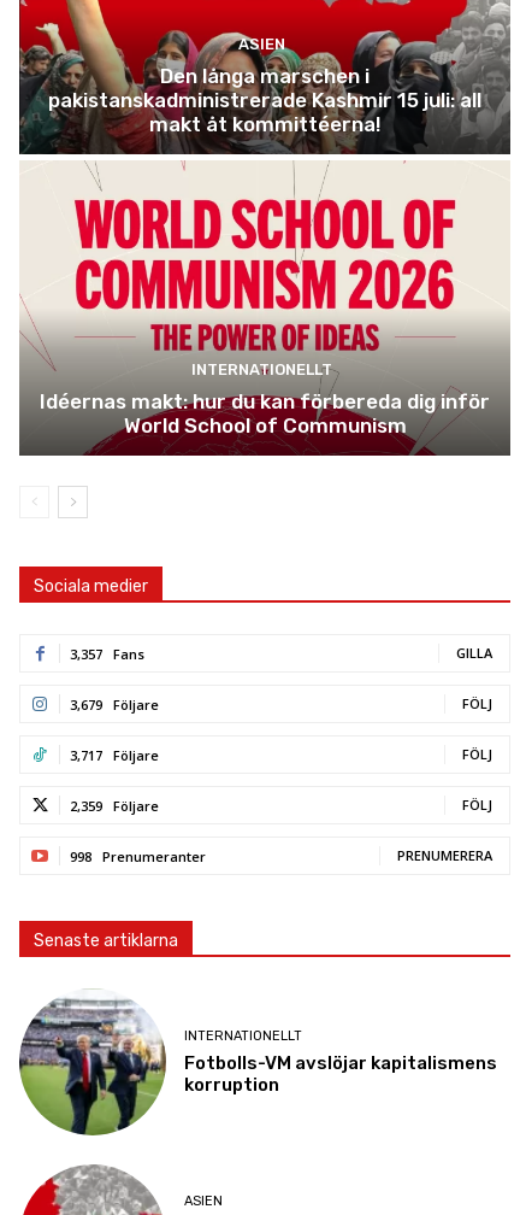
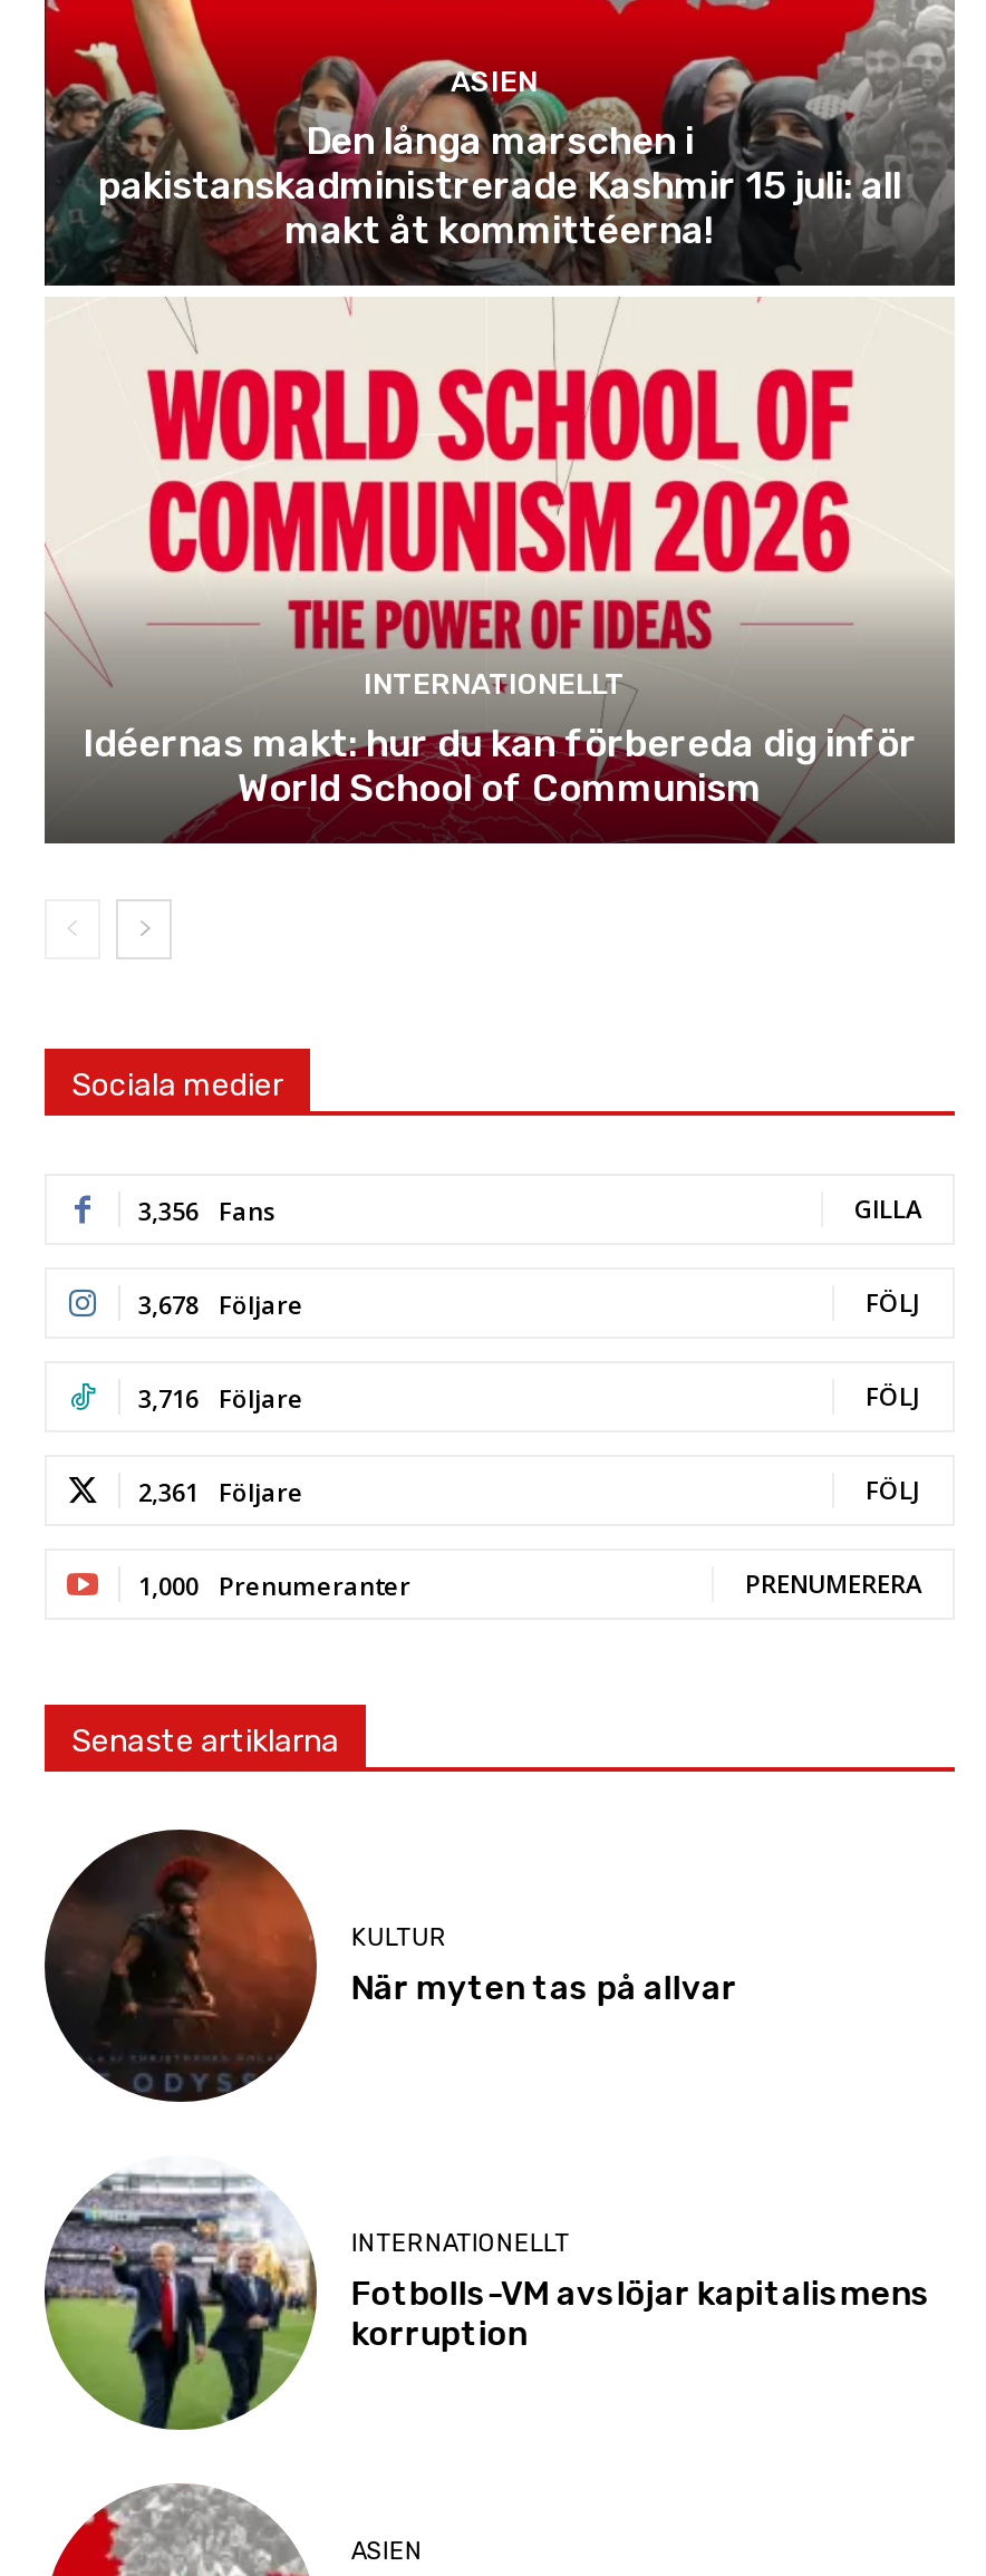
[70,645,144,663] 3,357 Fans -> [138,1194,277,1227] 3,356 Fans
[70,695,159,714] 3,679 Följare -> [138,1287,303,1321] 3,678 Följare
[70,746,159,764] 3,717 Följare -> [138,1381,303,1415] 3,716 Följare
[70,797,159,815] 2,359 Följare -> [138,1475,303,1508] 2,361 Följare
[70,847,206,865] 998 Prenumeranter -> [138,1569,410,1602] 1,000 Prenumeranter
none -> [45,1850,737,2102] [image] | KULTUR | När myten tas på allvar

